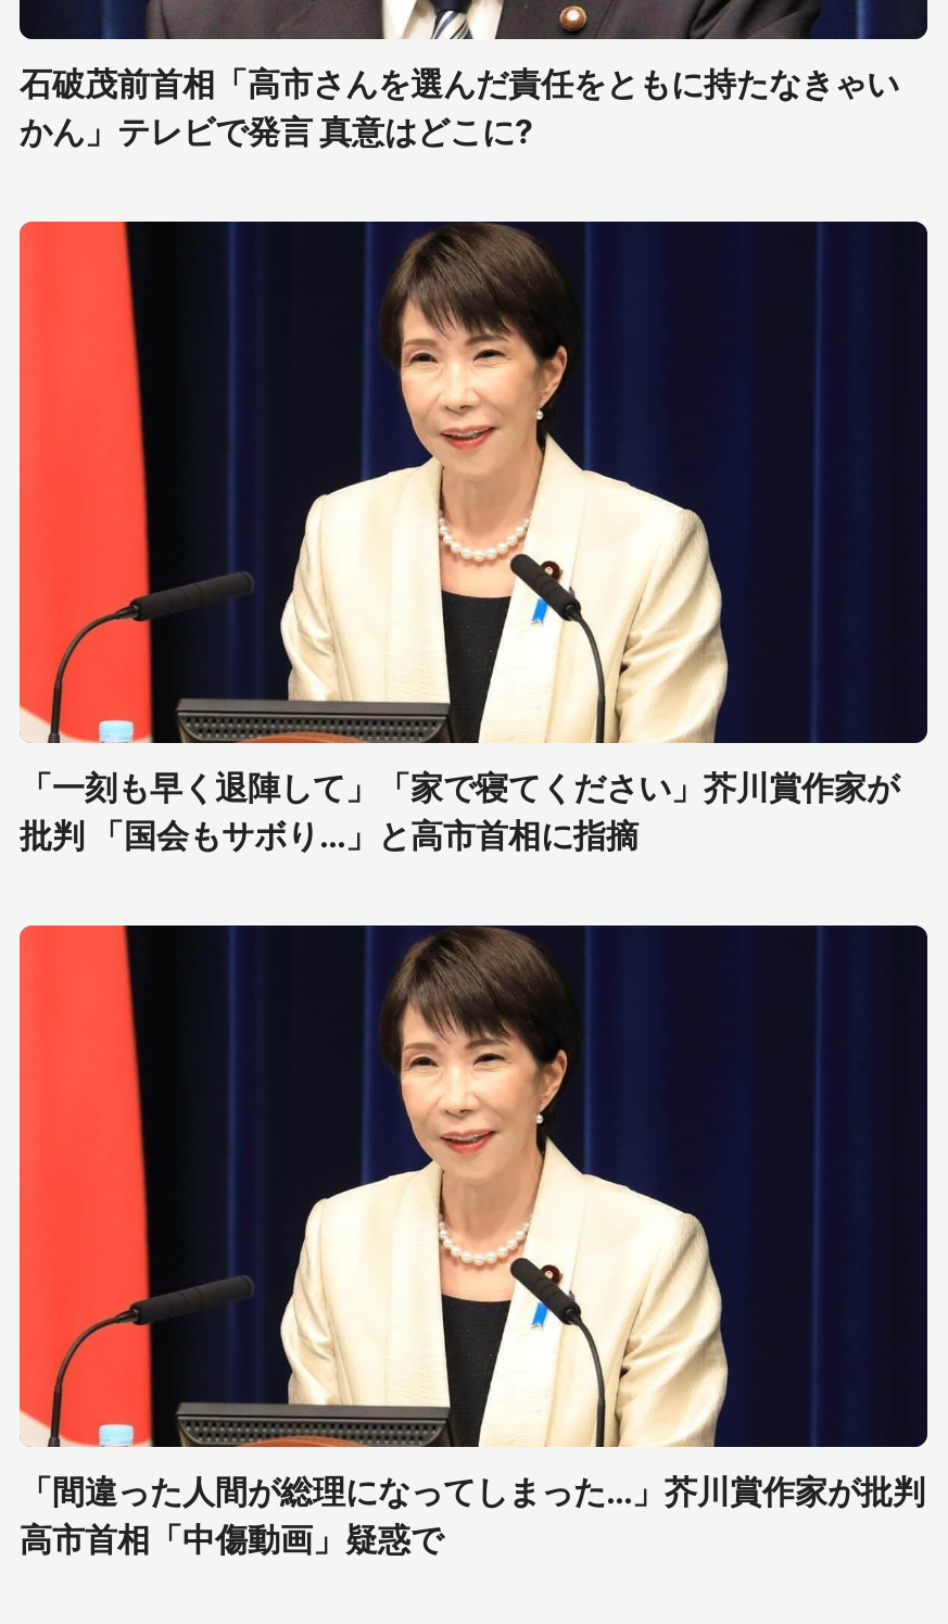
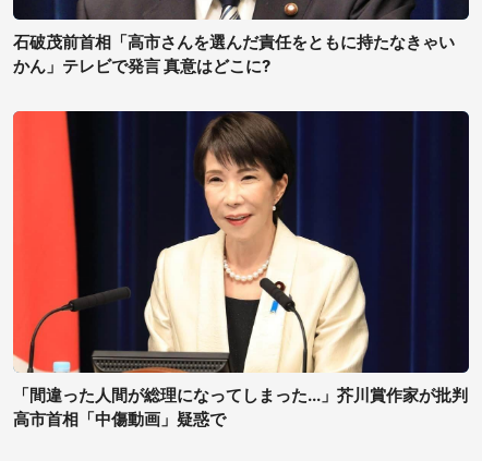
[20,767,899,856] 「一刻も早く退陣して」「家で寝てください」芥川賞作家が | 批判 「国会もサボり...」と高市首相に指摘 -> none

